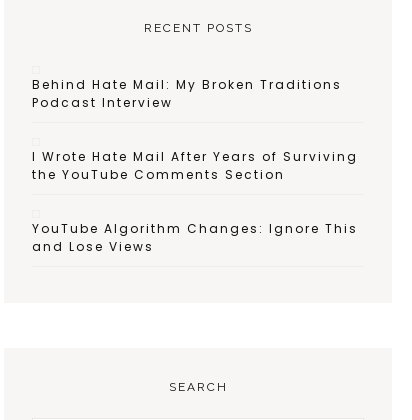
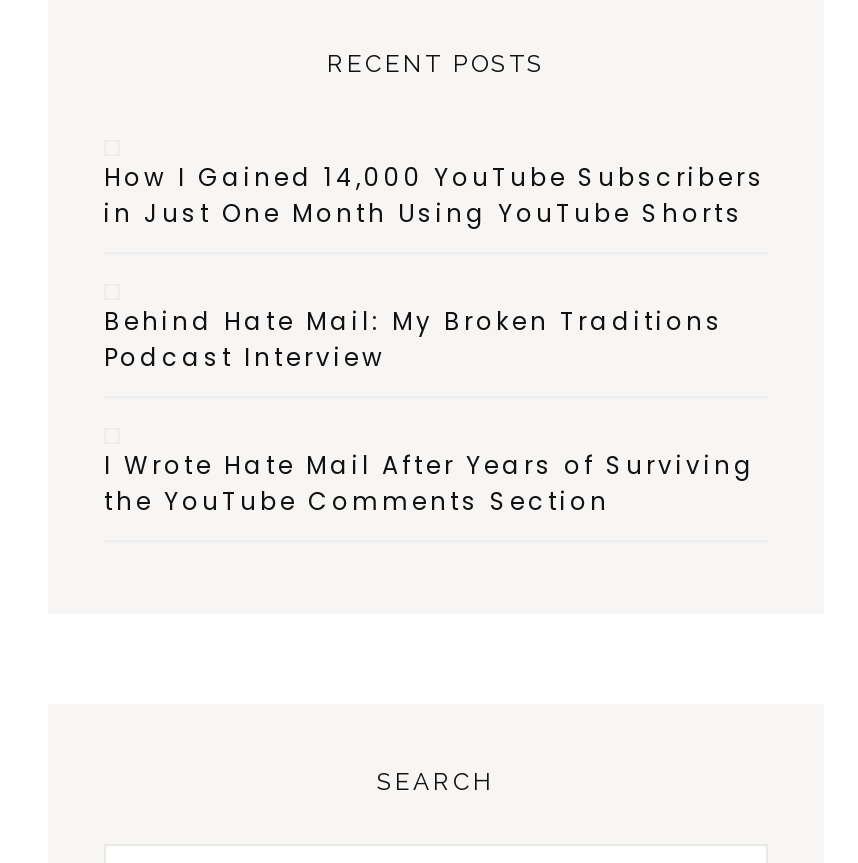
none -> [104,160,766,230] How I Gained 14,000 YouTube Subscribers | in Just One Month Using YouTube Shorts
moved [32,76,358,183] -> [104,304,756,518]: Behind Hate Mail: My Broken Traditions | Podcast Interview | I Wrote Hate Mail After Years of Surviving | the YouTube Comments Section
[32,220,358,255] YouTube Algorithm Changes: Ignore This | and Lose Views -> none

